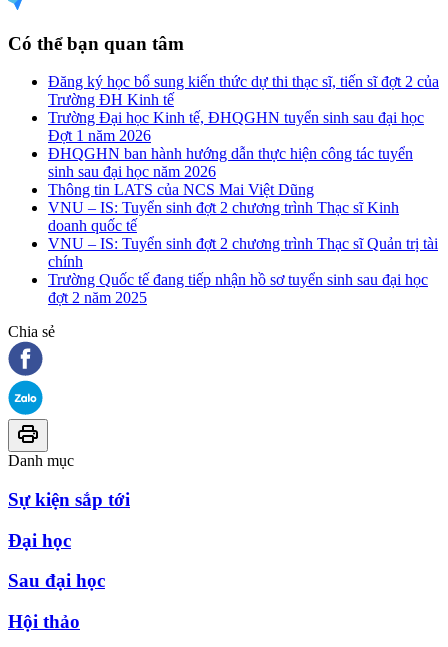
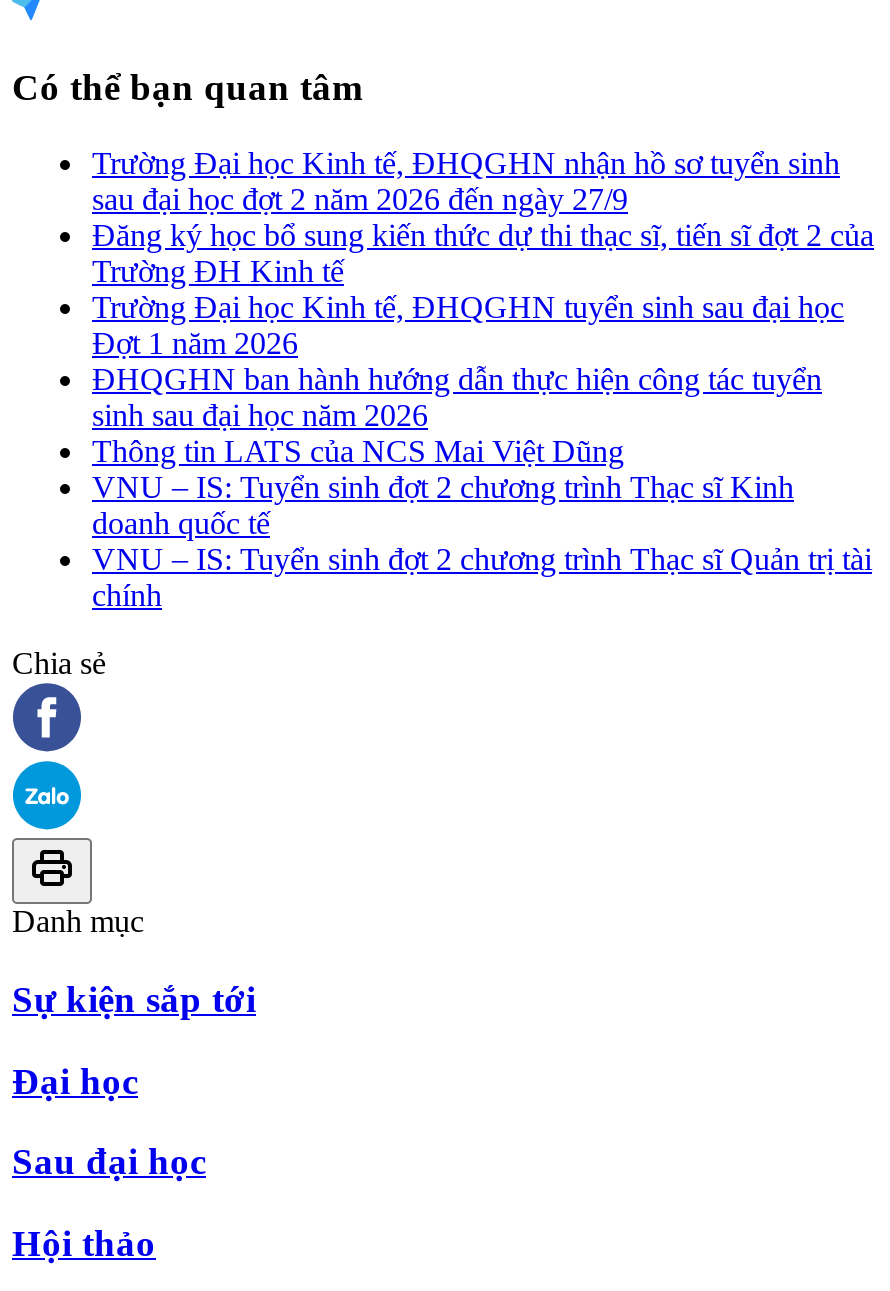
none -> [92,146,840,216] Trường Đại học Kinh tế, ĐHQGHN nhận hồ sơ tuyển sinh | sau đại học đợt 2 năm 2026 đến ngày 27/9
moved [48,73,439,270] -> [92,218,874,612]: Đăng ký học bổ sung kiến thức dự thi thạc sĩ, tiến sĩ đợt 2 của | Trường ĐH Kinh tế | Trường Đại học Kinh tế, ĐHQGHN tuyển sinh sau đại học | ... | VNU – IS: Tuyển sinh đợt 2 chương trình Thạc sĩ Quản trị tài | chính
[48,271,428,306] Trường Quốc tế đang tiếp nhận hồ sơ tuyển sinh sau đại học | đợt 2 năm 2025 -> none

